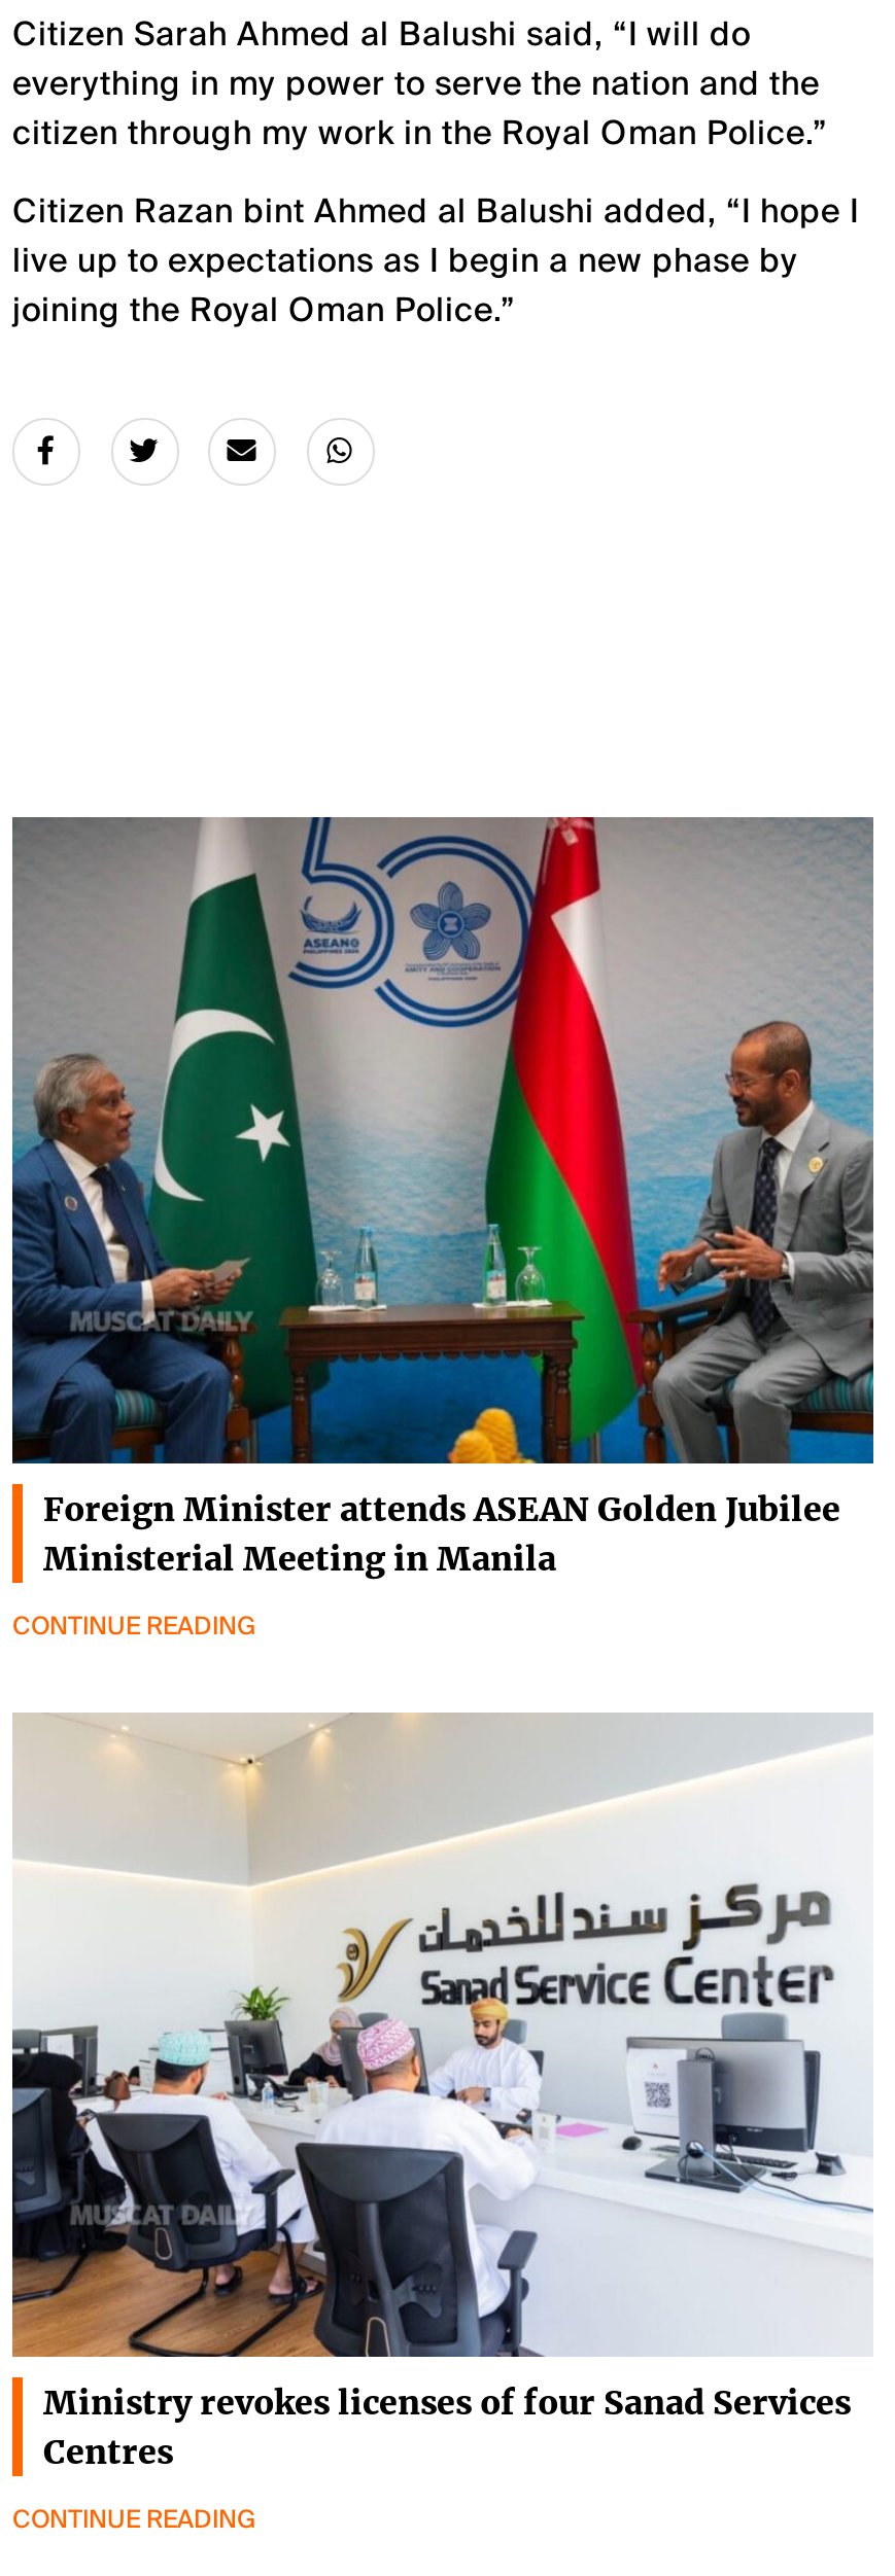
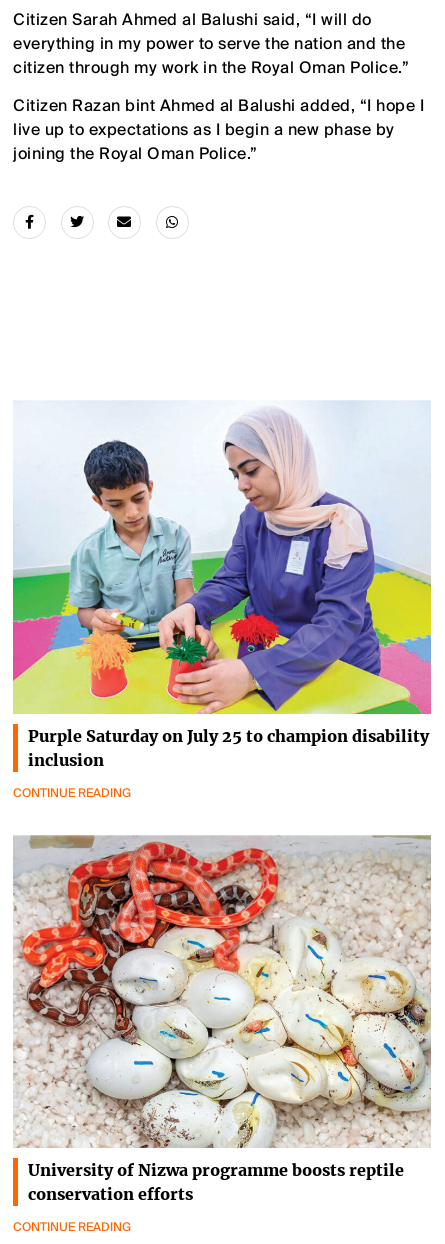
[10,815,875,1578] [image] | Foreign Minister attends ASEAN Golden Jubilee | Ministerial Meeting in Manila -> [12,400,432,770] [image] | Purple Saturday on July 25 to champion disability | inclusion
[10,1715,873,2473] [image] | Ministry revokes licenses of four Sanad Services | Centres -> [13,835,432,1204] [image] | University of Nizwa programme boosts reptile | conservation efforts

